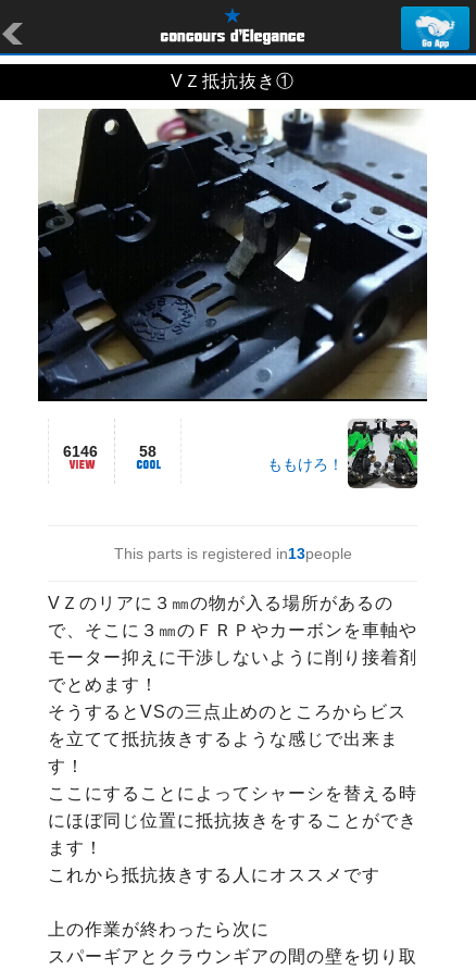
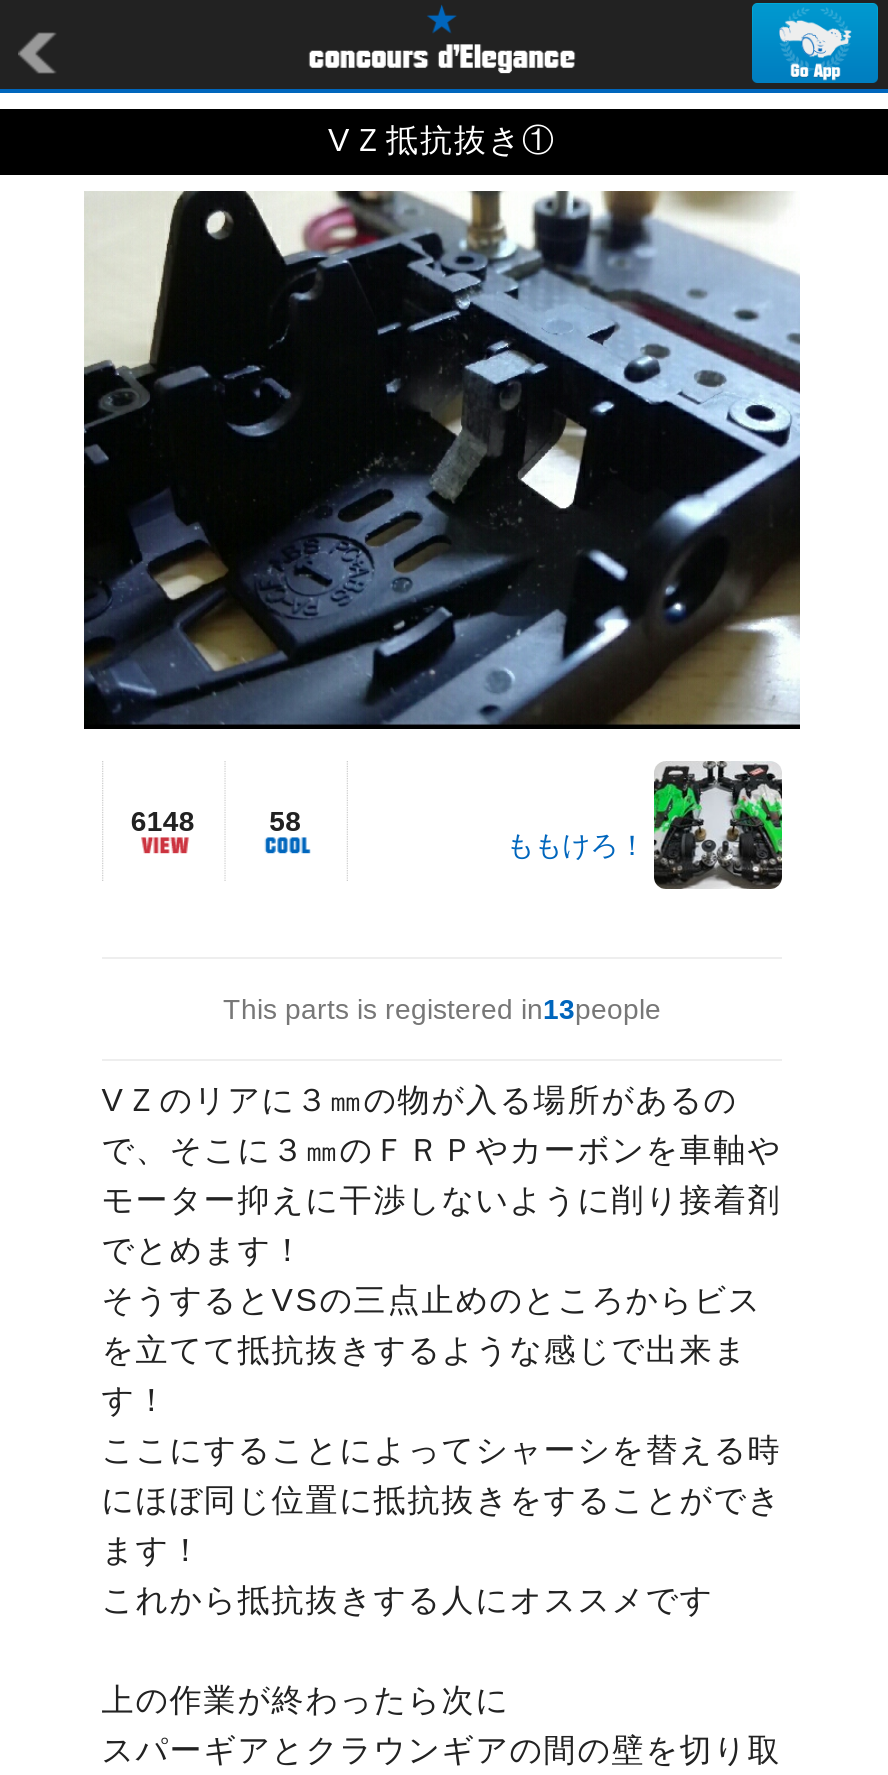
[63,442,98,460] 6146 -> [131,804,195,836] 6148

